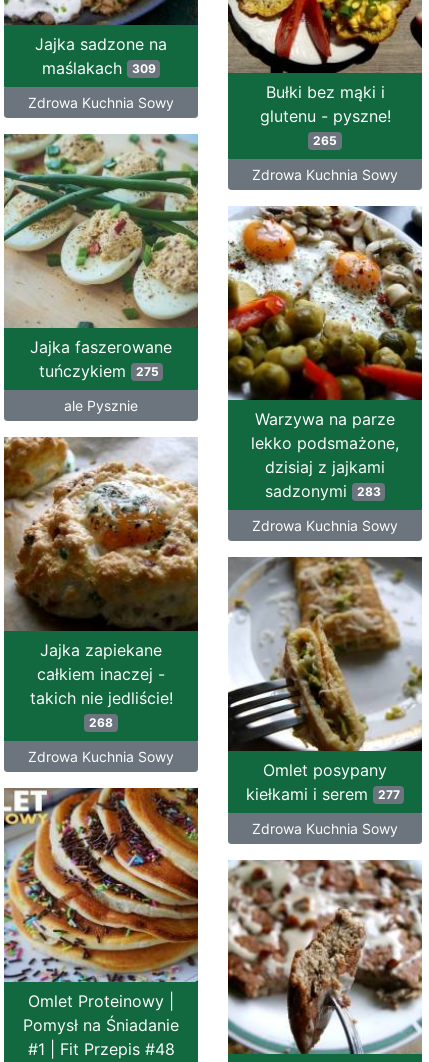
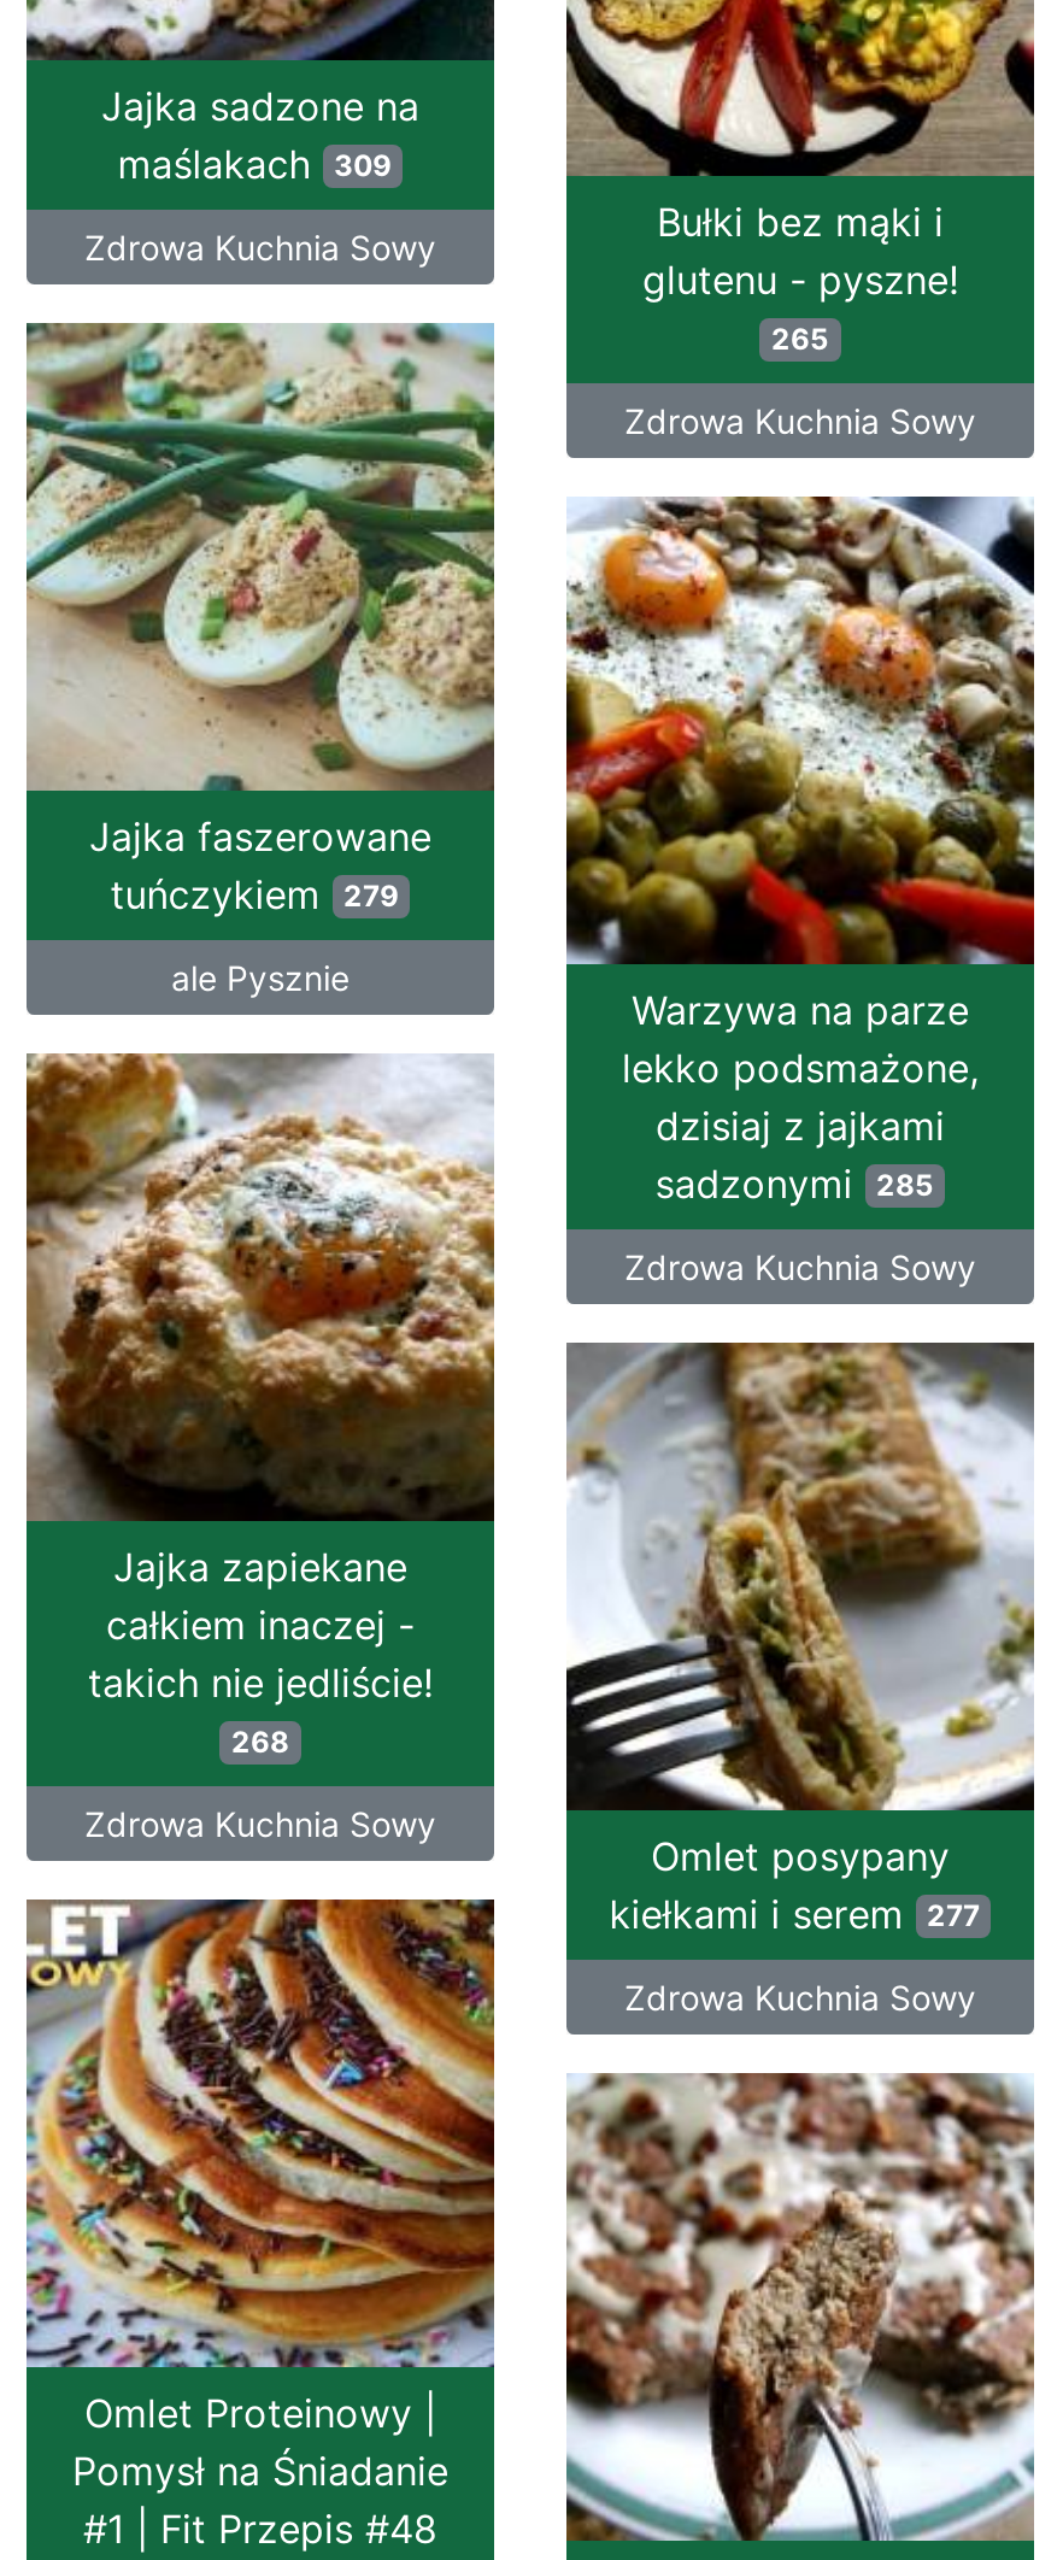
[39,361,158,381] tuńczykiem 275 -> [110,870,399,918] tuńczykiem 279
[265,481,380,501] sadzonymi 283 -> [655,1159,934,1208] sadzonymi 285

